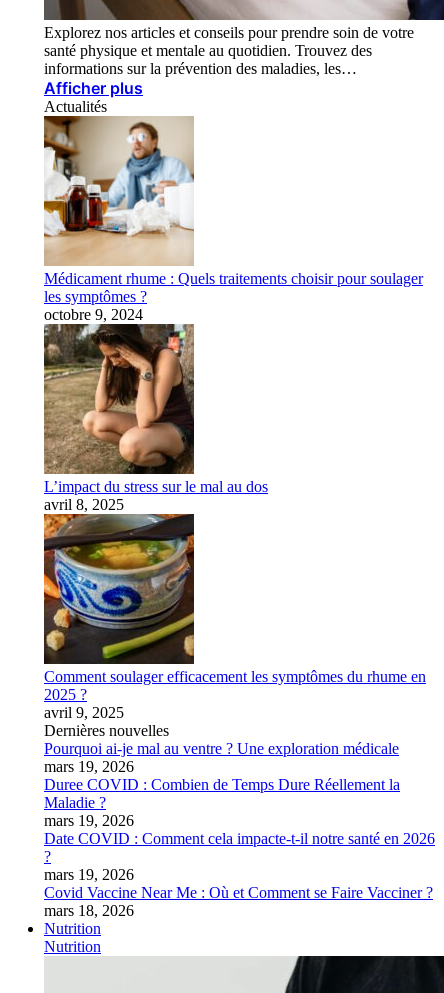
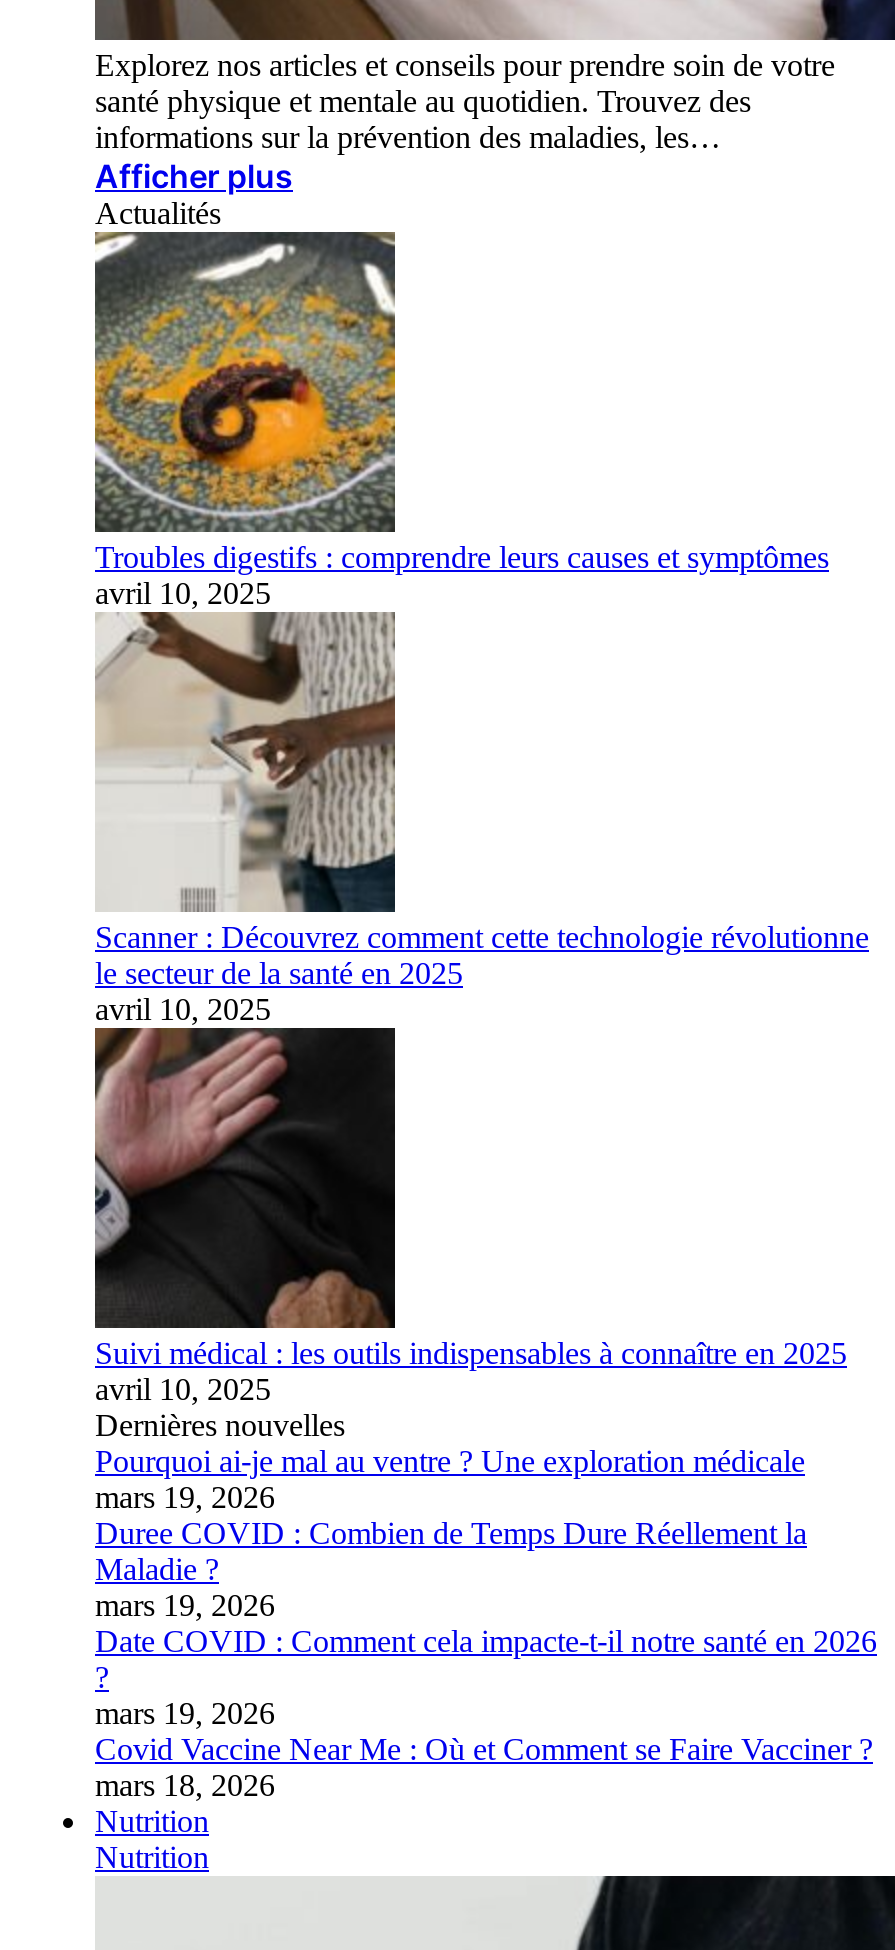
[44,116,423,323] [image] | Médicament rhume : Quels traitements choisir pour soulager | les symptômes ? | octobre 9, 2024 -> [93,230,829,610] [image] | Troubles digestifs : comprendre leurs causes et symptômes | avril 10, 2025
[44,324,268,513] [image] | L’impact du stress sur le mal au dos | avril 8, 2025 -> [95,612,869,1026] [image] | Scanner : Découvrez comment cette technologie révolutionne | le secteur de la santé en 2025 | avril 10, 2025
[43,521,426,721] [image] | Comment soulager efficacement les symptômes du rhume en | 2025 ? | avril 9, 2025 -> [95,1026,847,1406] [image] | Suivi médical : les outils indispensables à connaître en 2025 | avril 10, 2025

